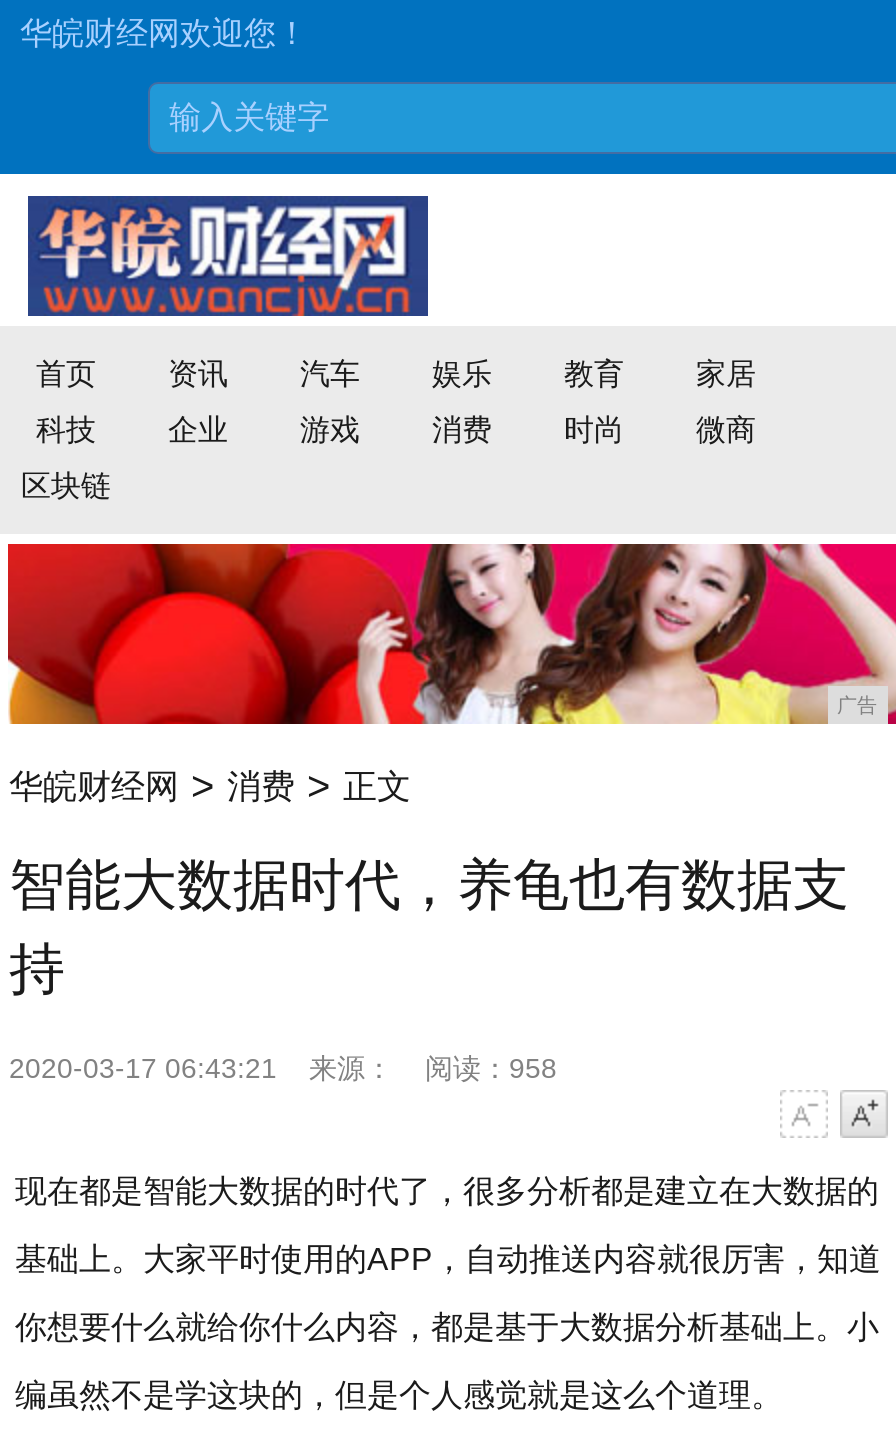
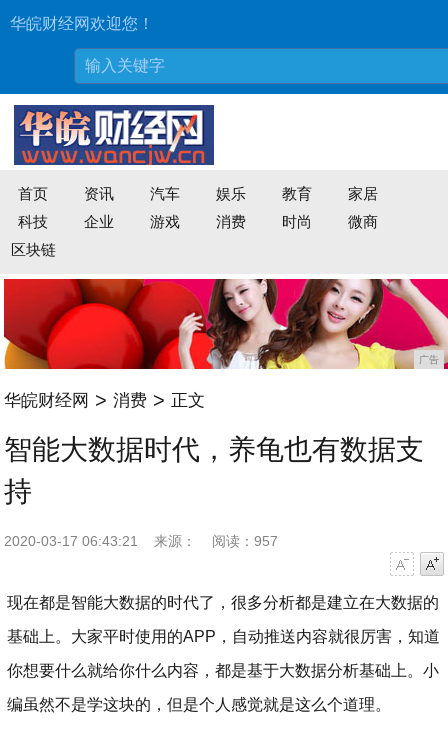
[9,1052,557,1084] 2020-03-17 06:43:21 来源： 阅读：958 -> [4,533,278,549] 2020-03-17 06:43:21 来源： 阅读：957

